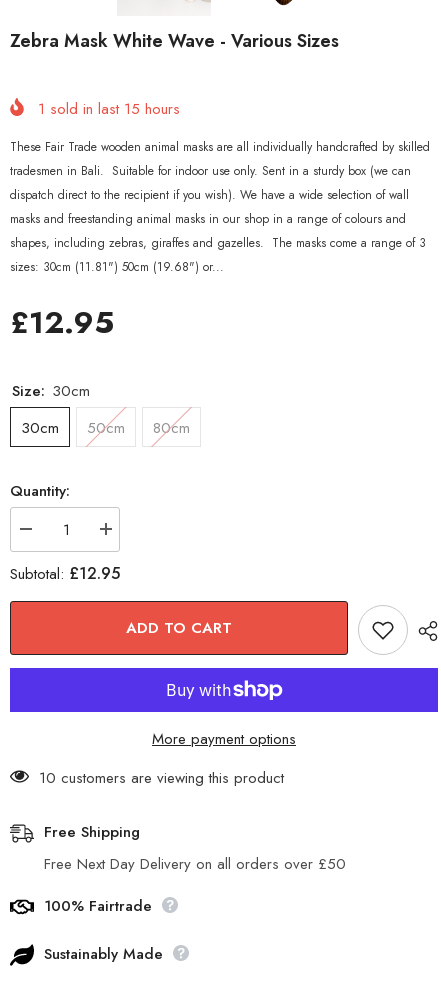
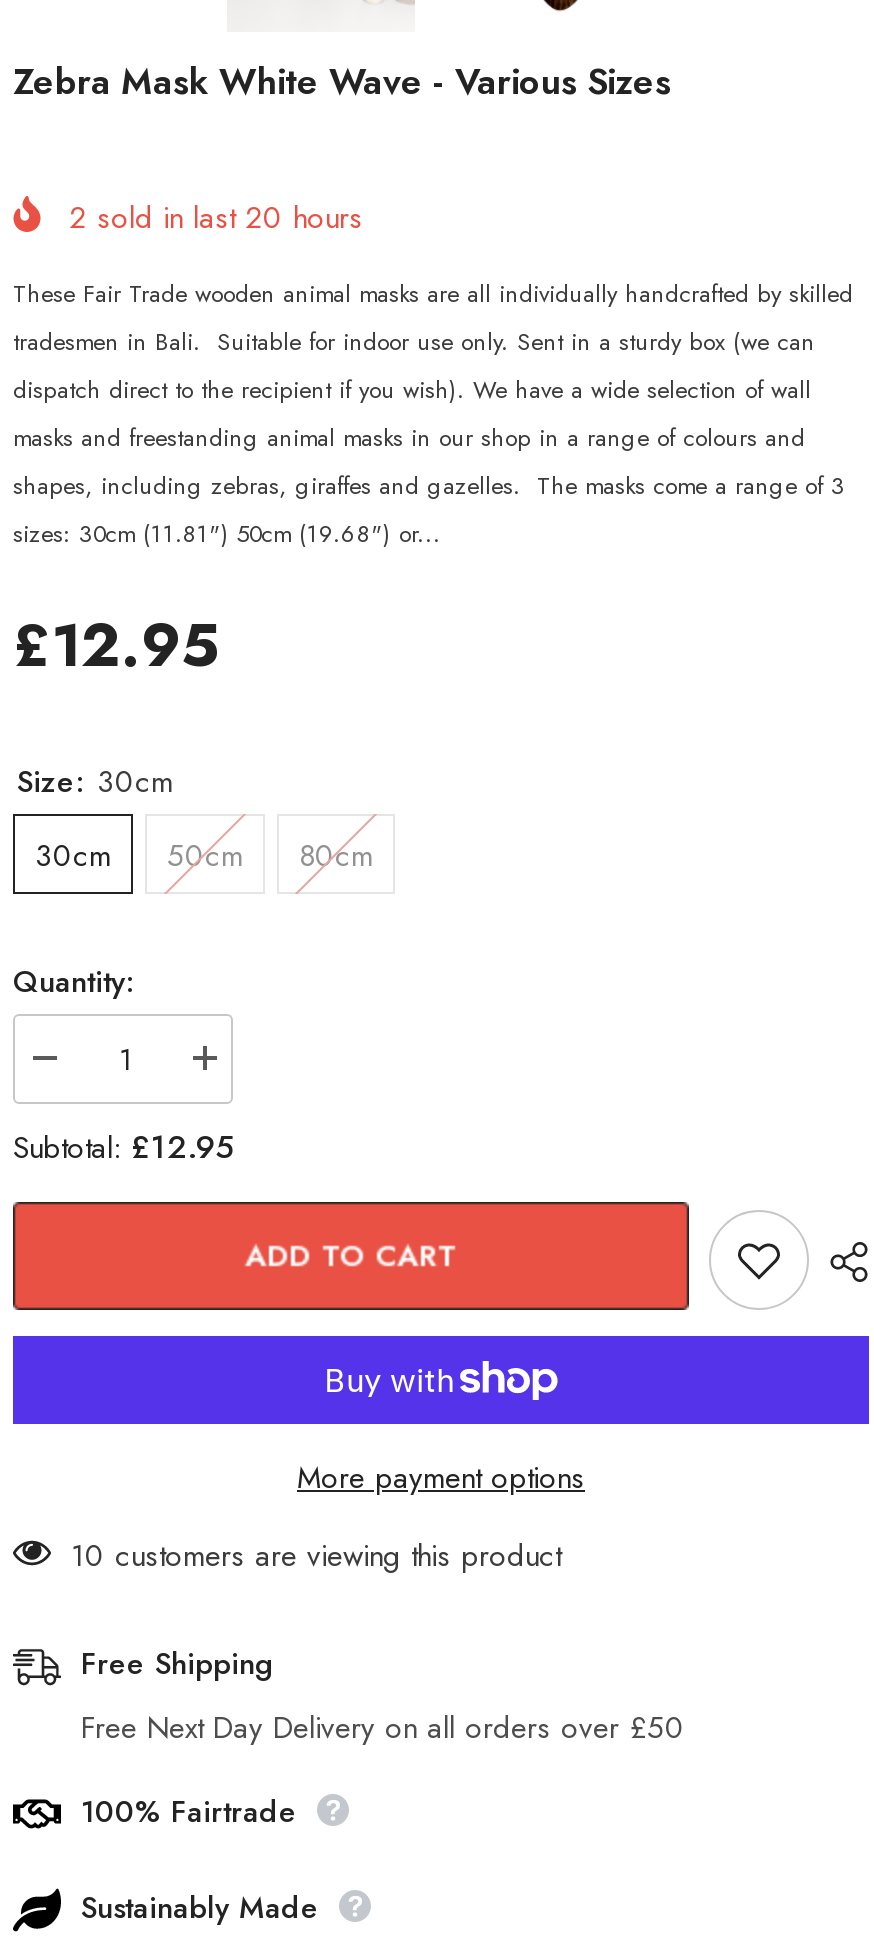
[38,97,180,119] 1 sold in last 15 hours -> [69,195,363,239] 2 sold in last 20 hours

